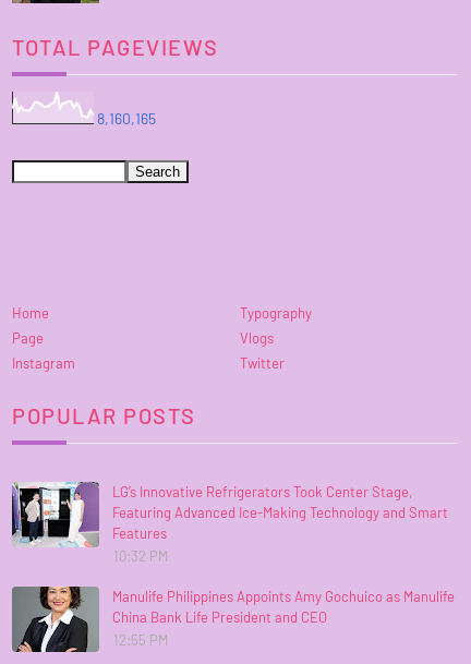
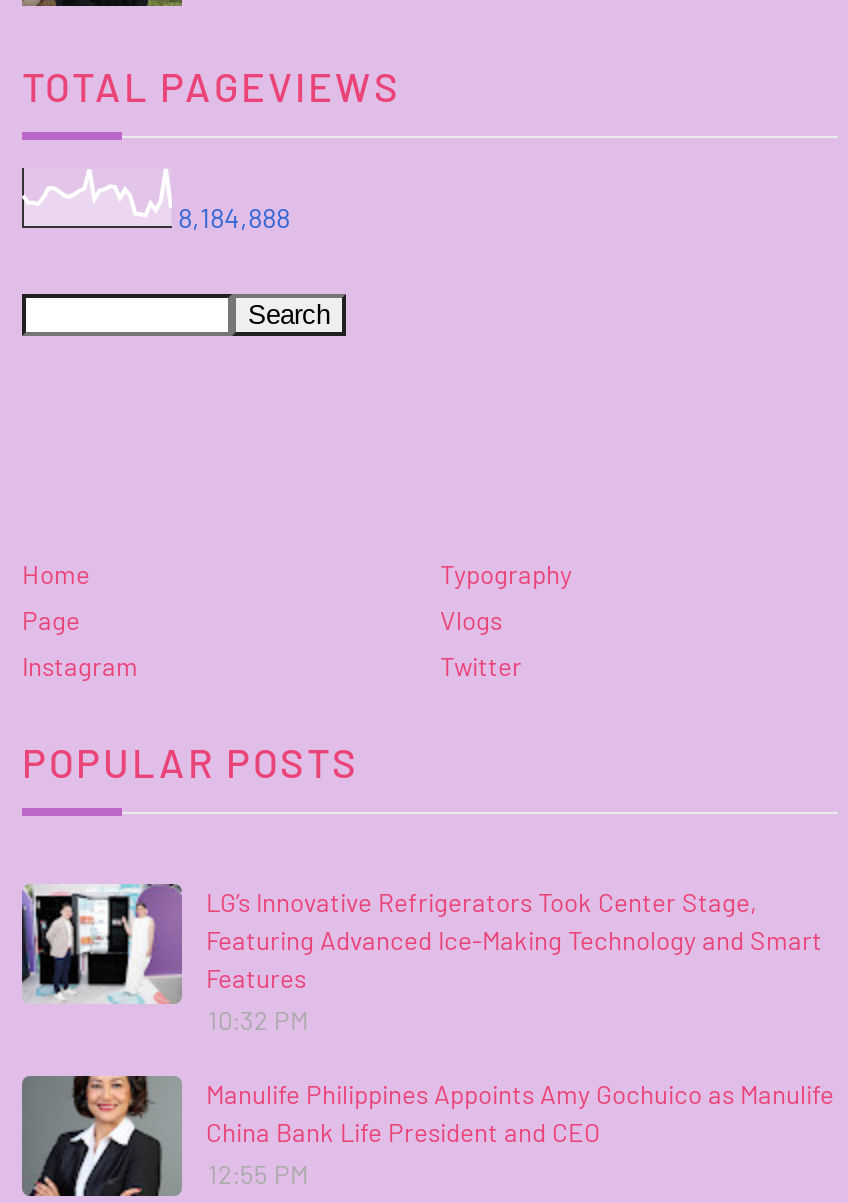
[97,109,156,128] 8,160,165 -> [178,201,290,235] 8,184,888

